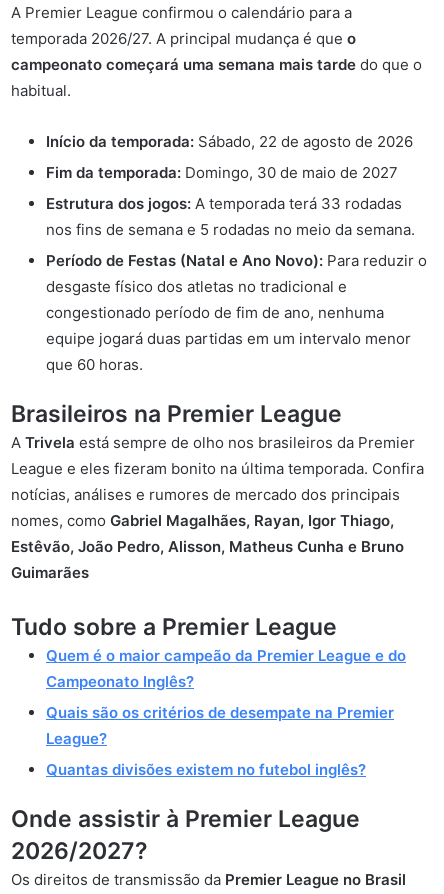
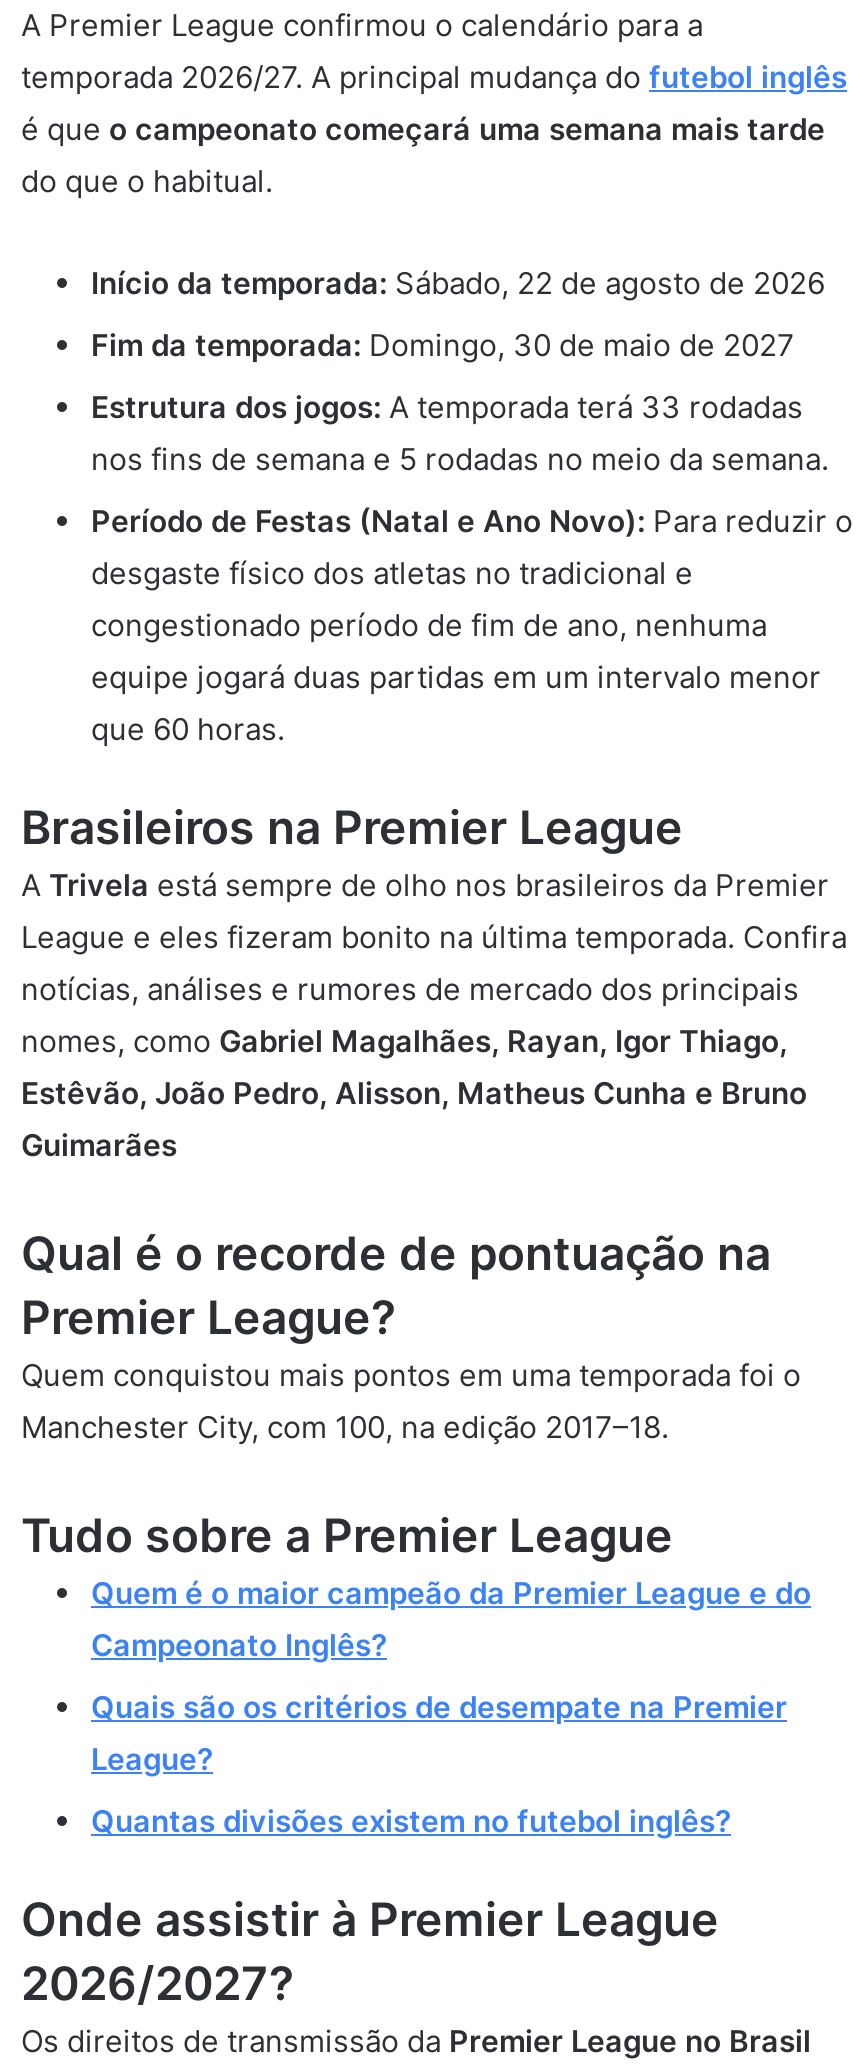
[11,29,422,100] temporada 2026/27. A principal mudança é que o | campeonato começará uma semana mais tarde do que o | habitual. -> [21,58,847,200] temporada 2026/27. A principal mudança do futebol inglês | é que o campeonato começará uma semana mais tarde | do que o habitual.
none -> [21,1226,801,1446] Qual é o recorde de pontuação na | Premier League? | Quem conquistou mais pontos em uma temporada foi o | Manchester City, com 100, na edição 2017–18.

